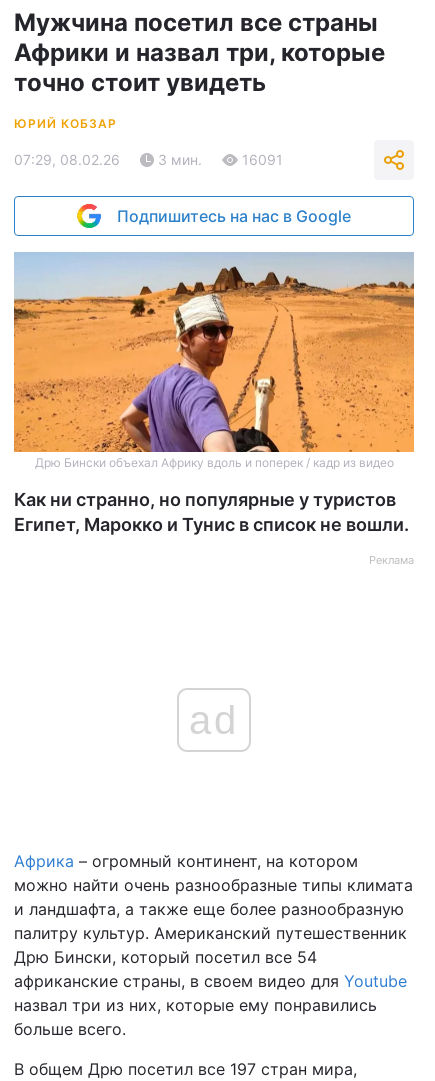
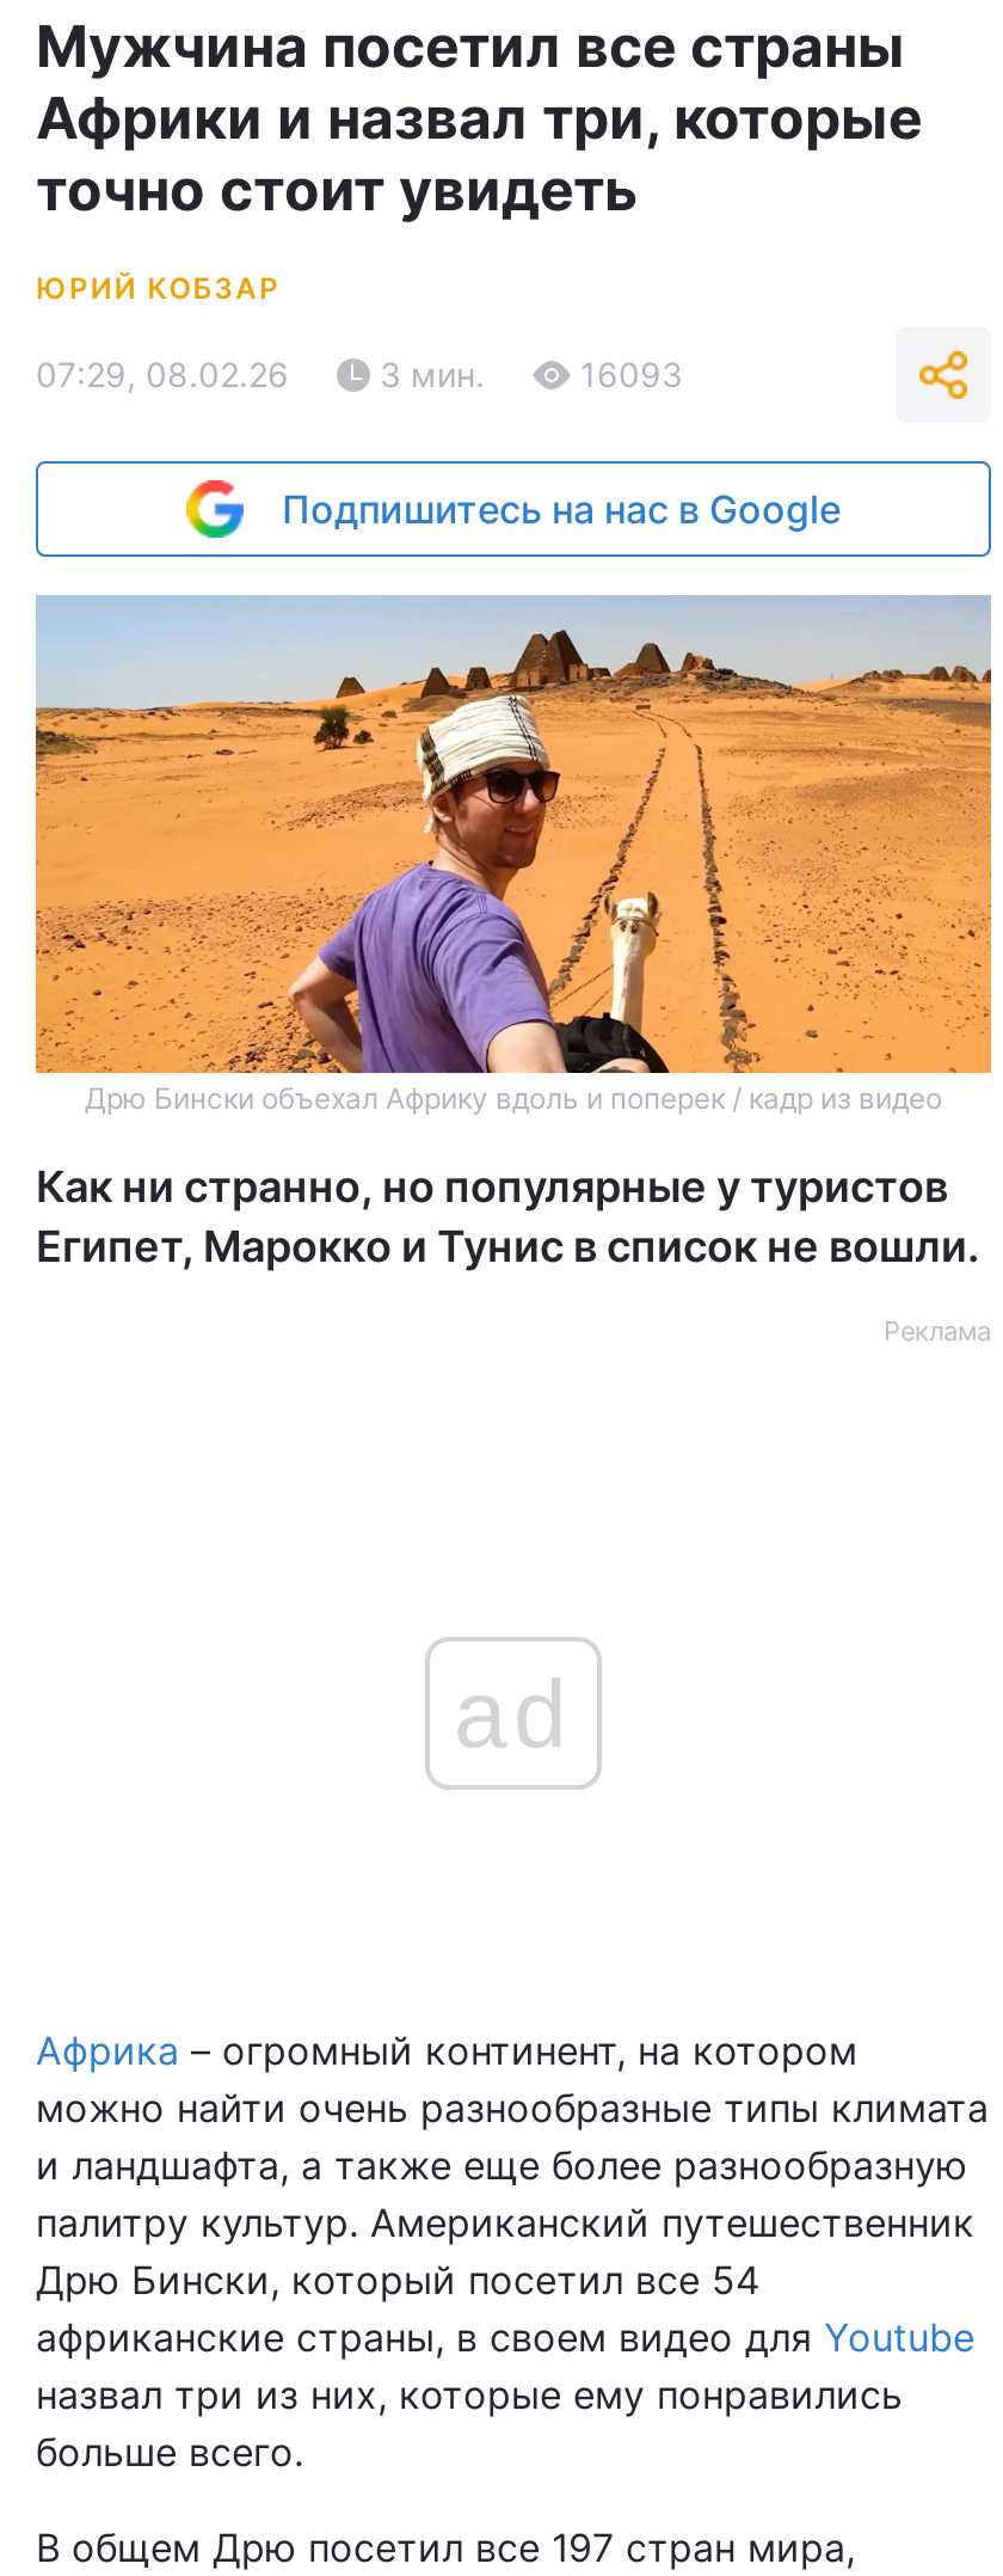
[242,151,283,168] 16091 -> [580,354,683,394] 16093

